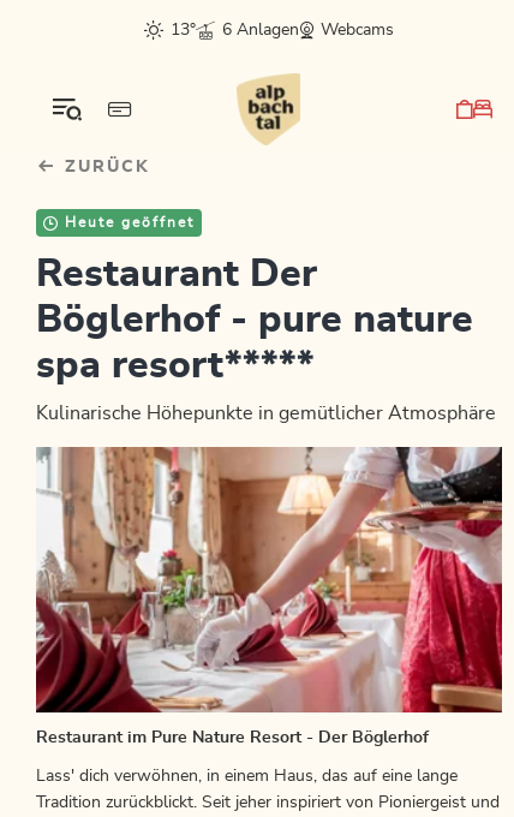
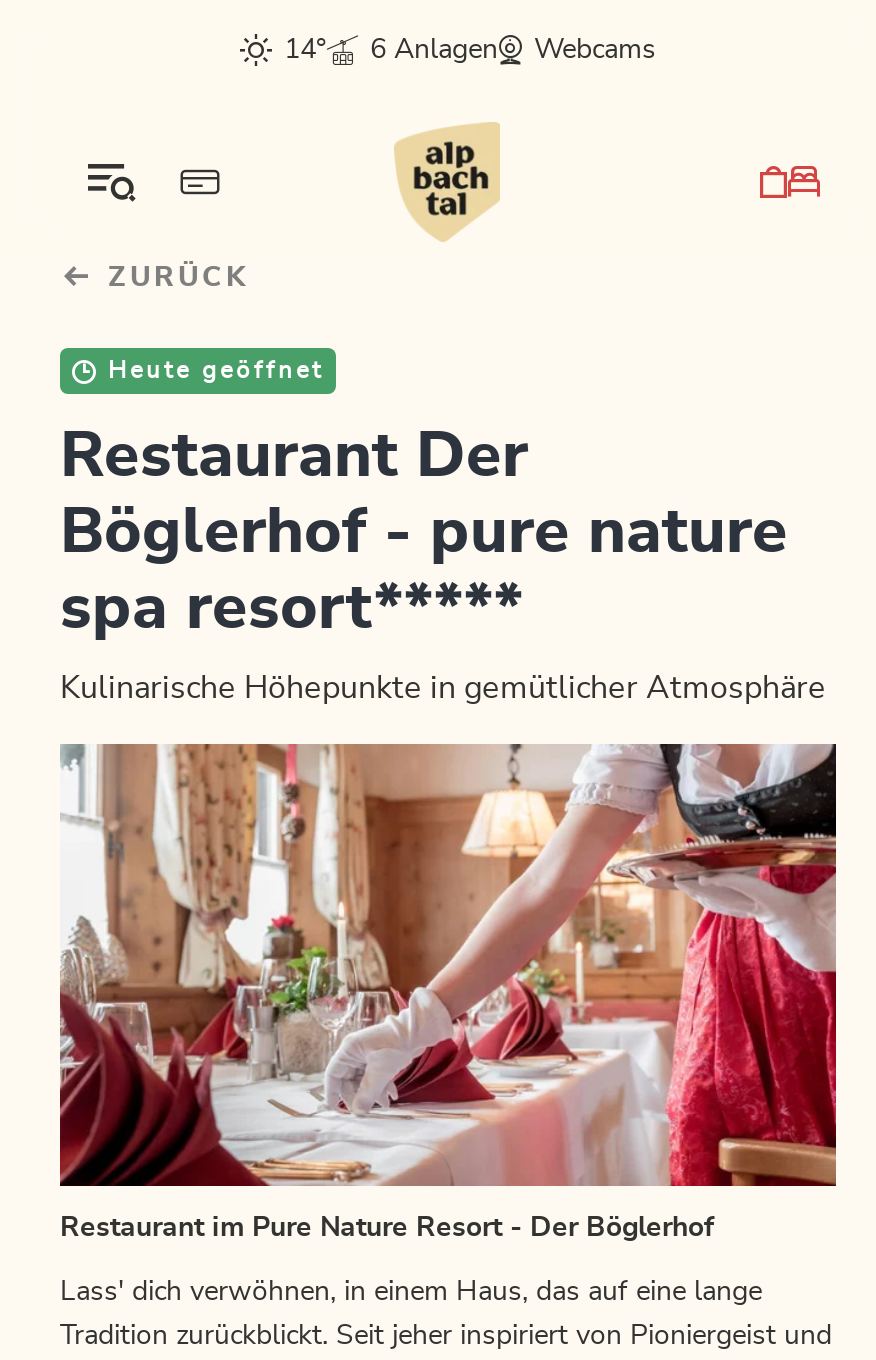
[171,21,394,38] 13° 6 Anlagen Webcams -> [284,35,656,63] 14° 6 Anlagen Webcams

